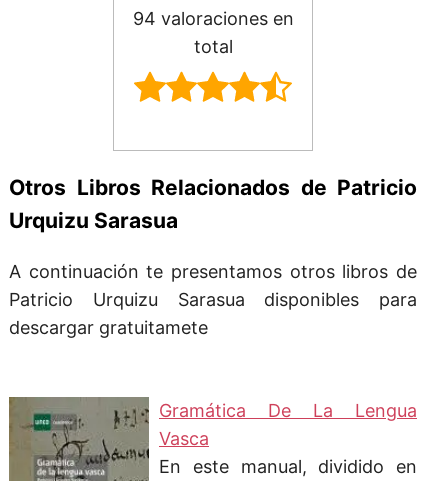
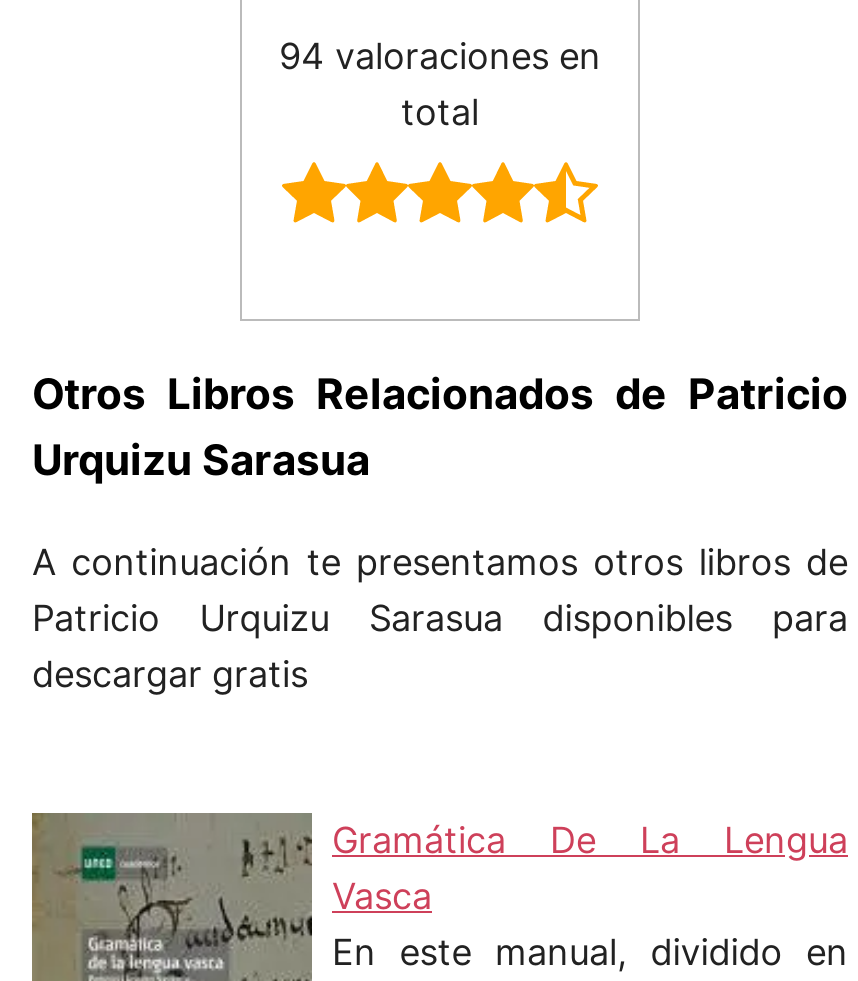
[9,317,208,338] descargar gratuitamete -> [32,653,308,695] descargar gratis

